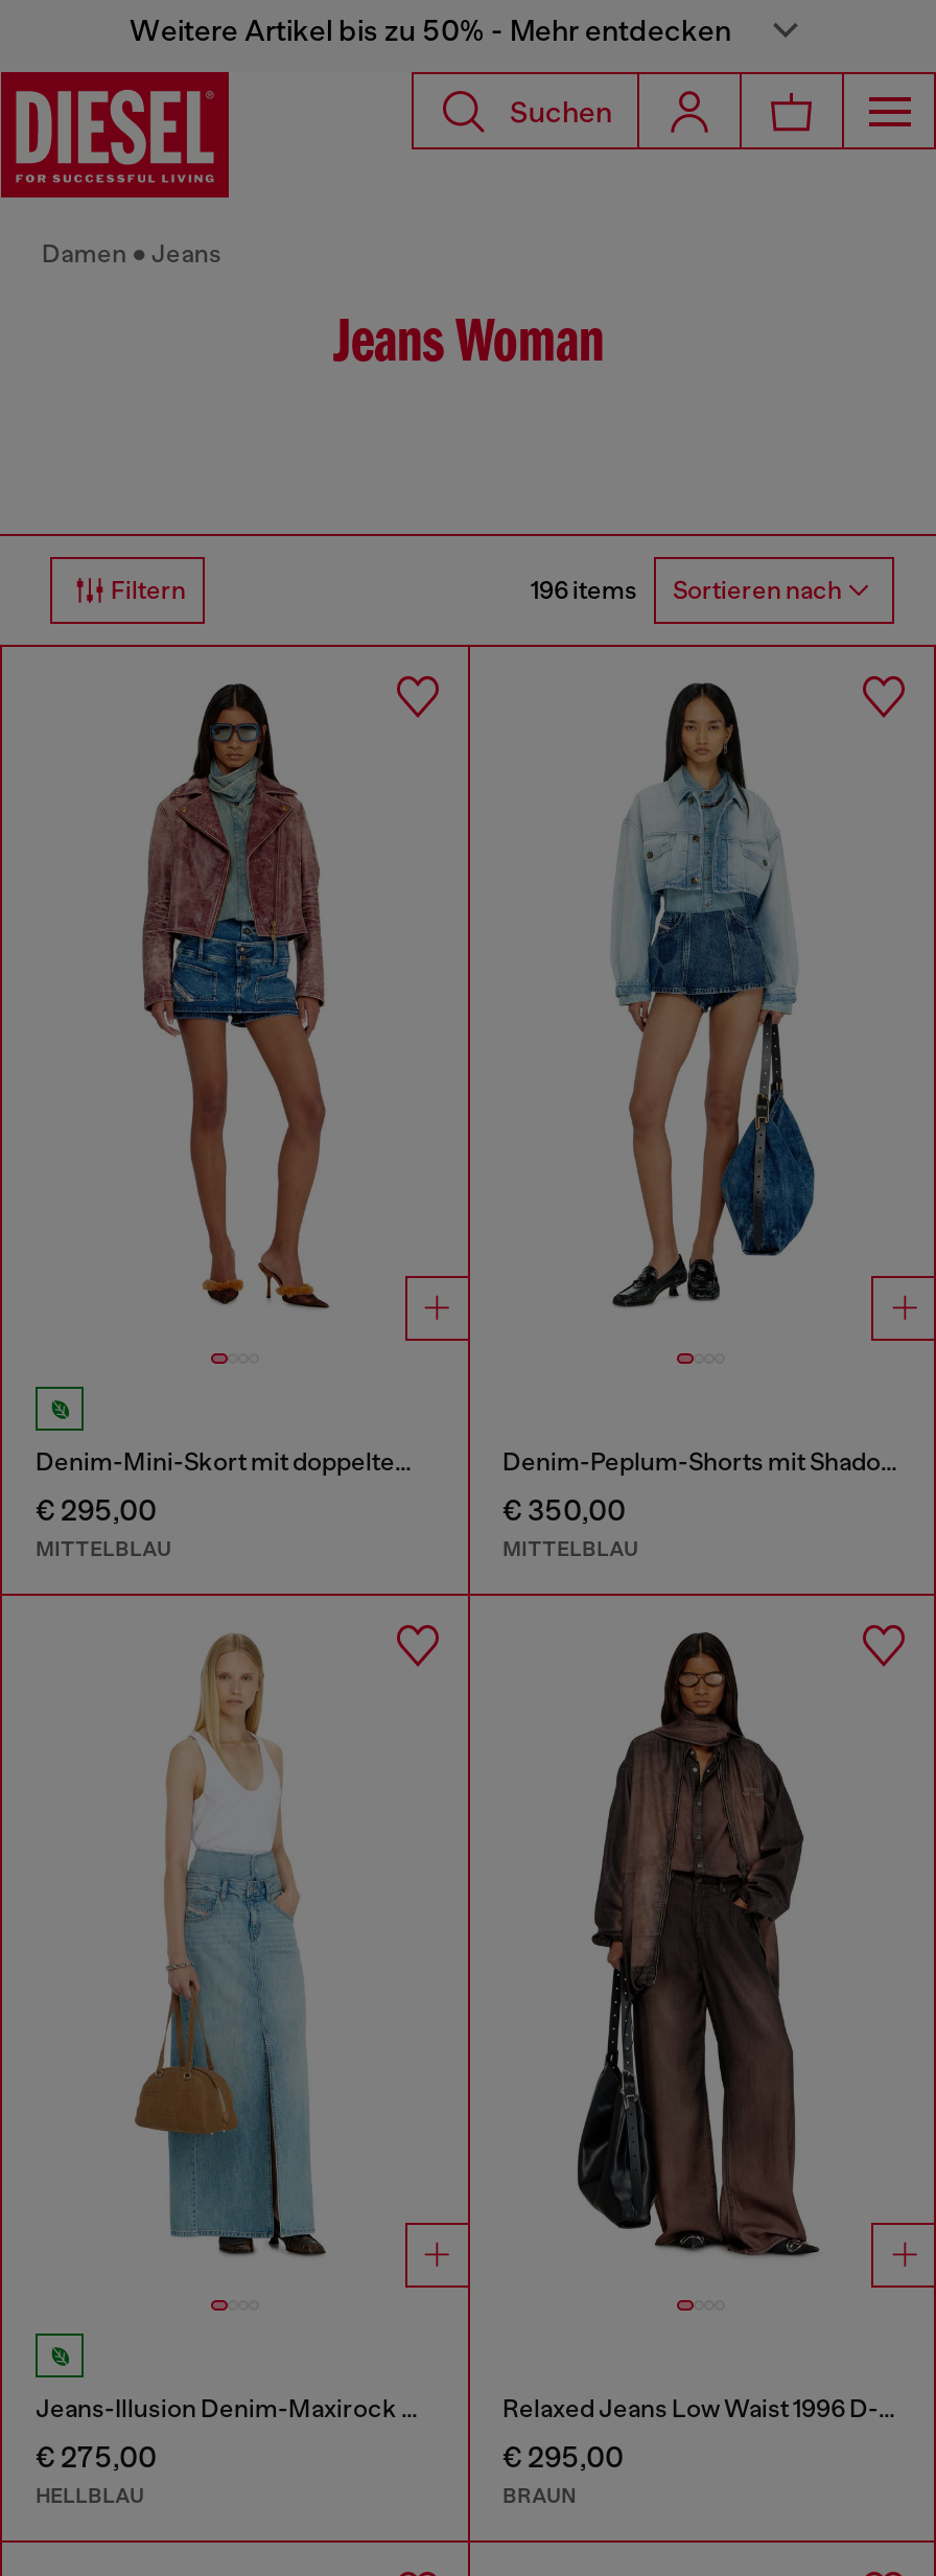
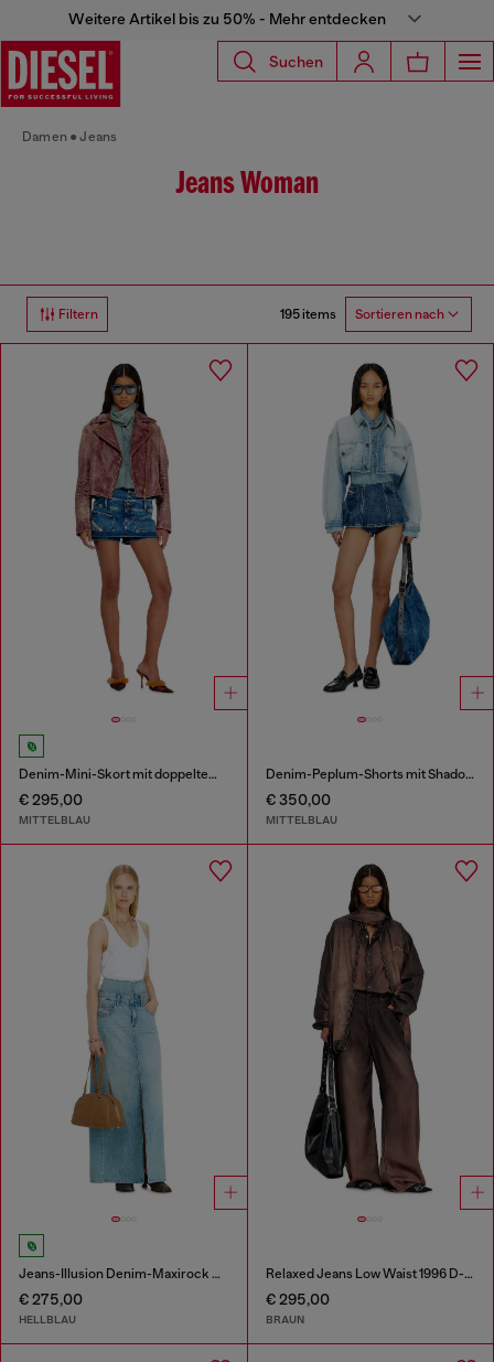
[531,576,842,606] 196 items Sortieren nach -> [280,306,444,322] 195 items Sortieren nach

